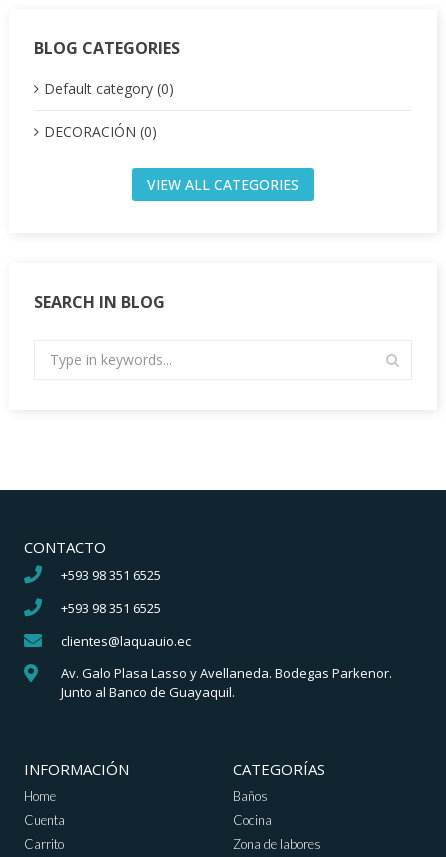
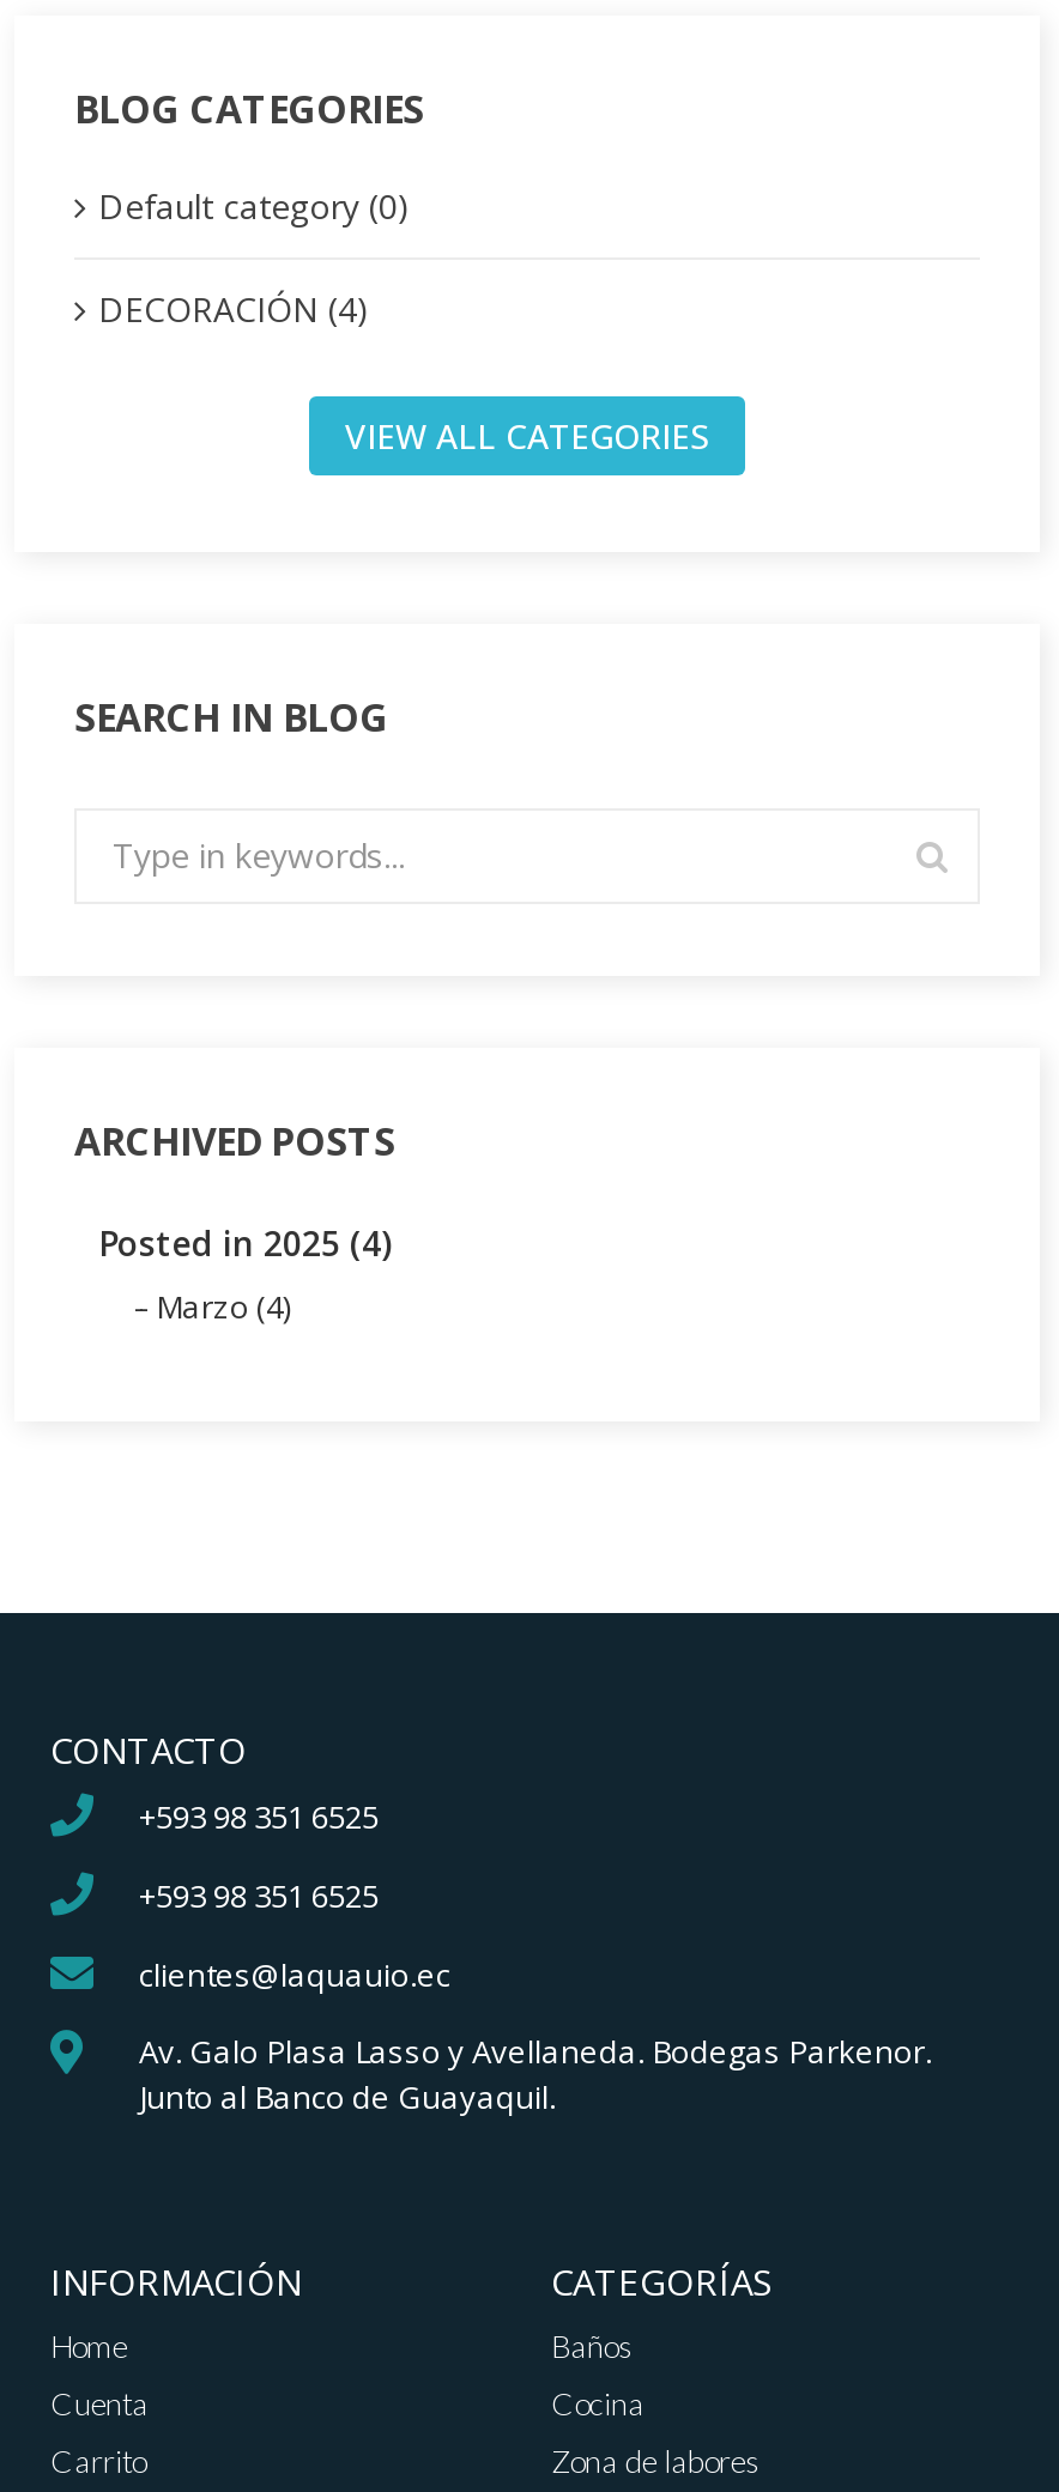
[44,122,157,141] DECORACIÓN (0) -> [98,285,369,331] DECORACIÓN (4)
none -> [74,1114,395,1327] ARCHIVED POSTS | Posted in 2025 (4) | Marzo (4)

